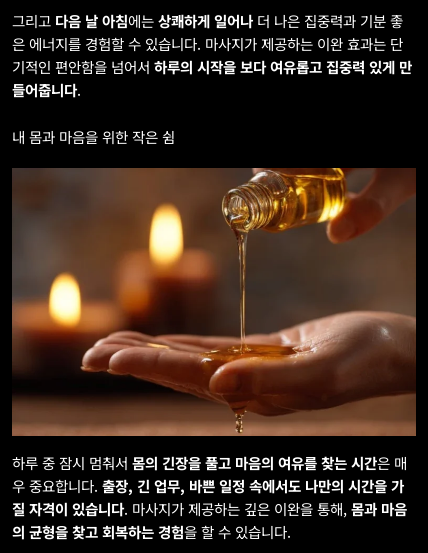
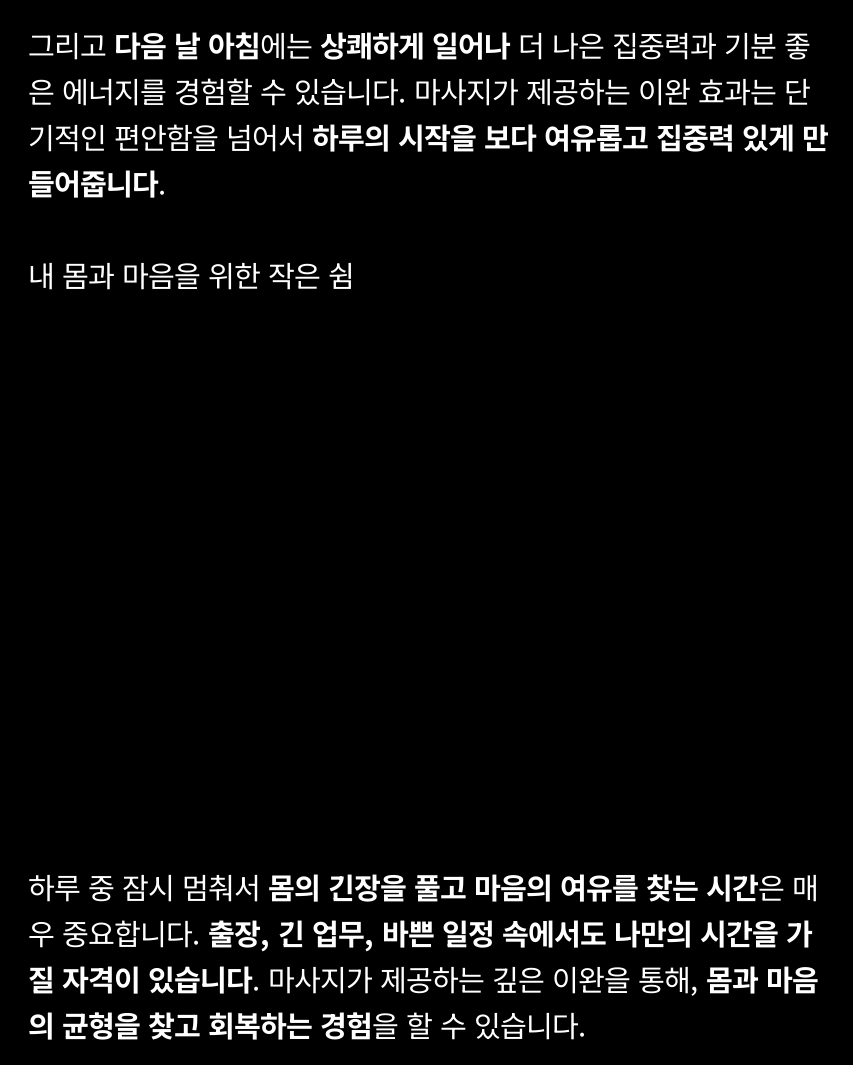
[11,167,417,437] [image] -> none

